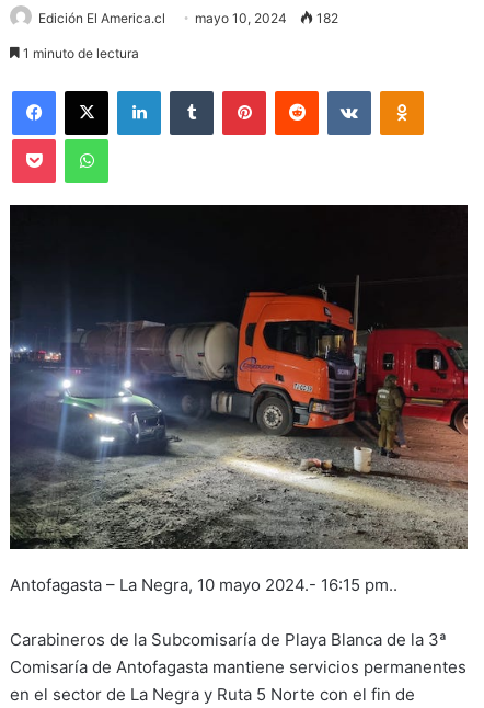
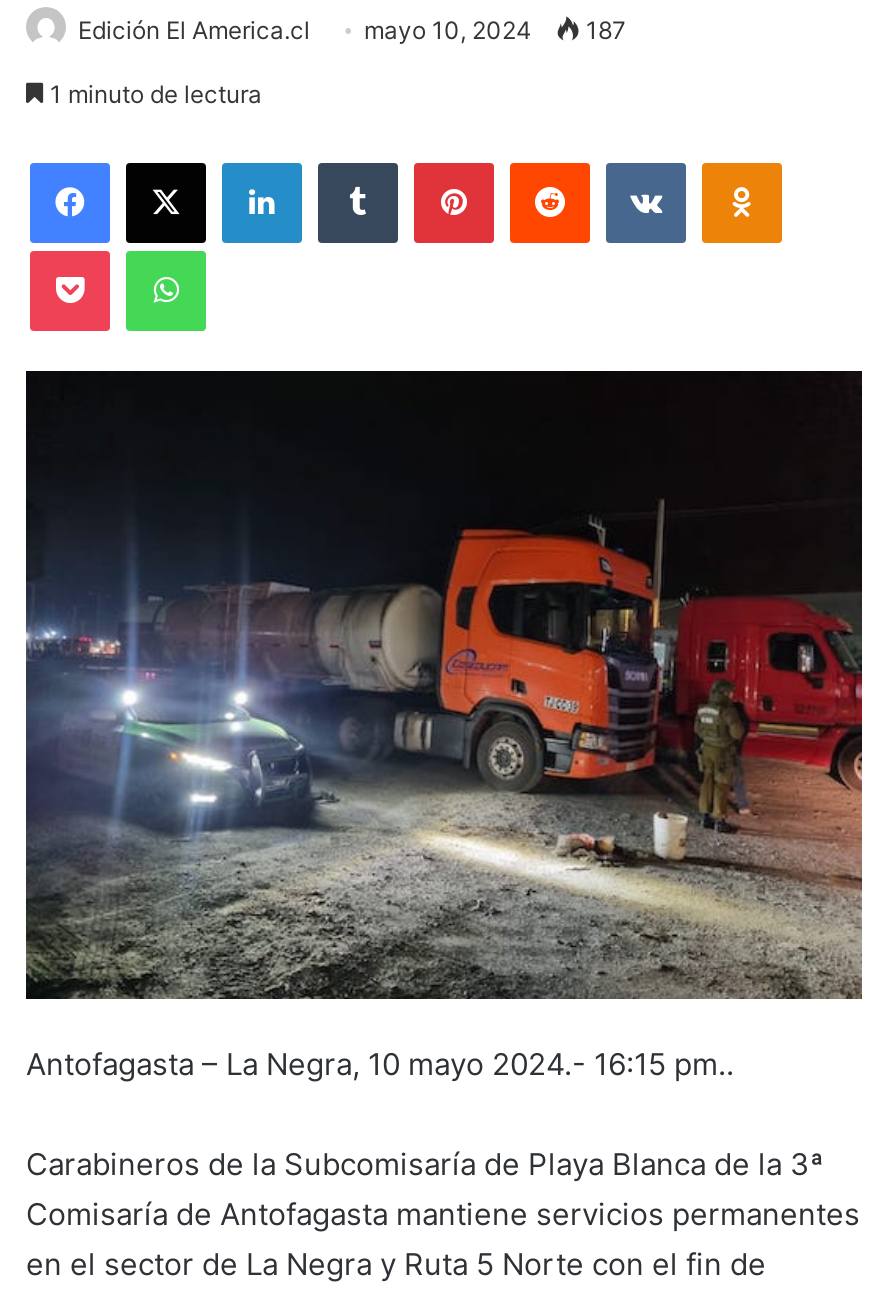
[38,10,338,26] Edición El America.cl mayo 10, 2024 182 -> [78,15,626,45] Edición El America.cl mayo 10, 2024 187

